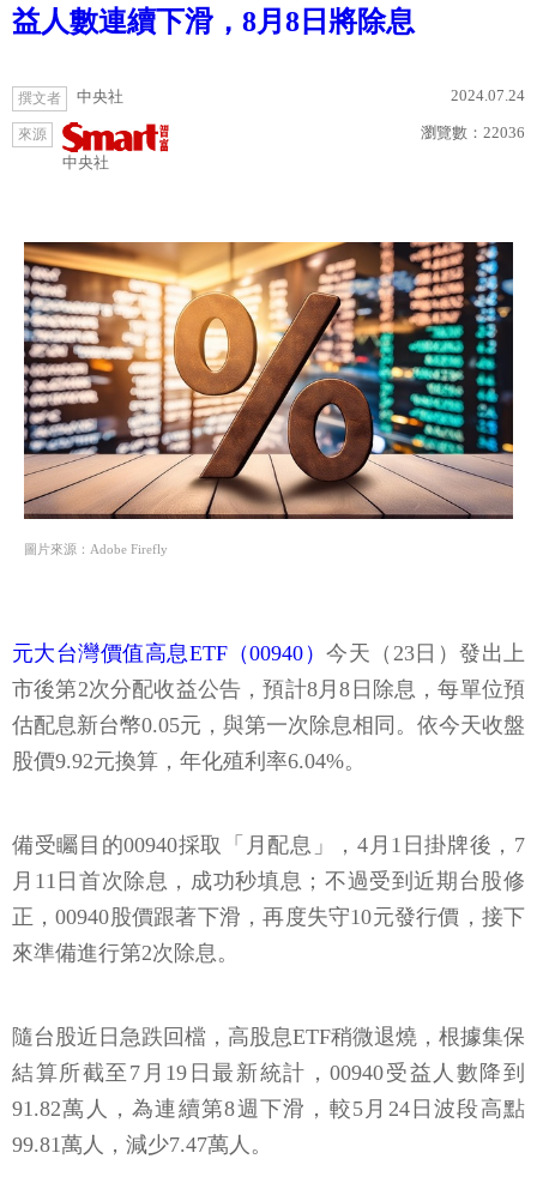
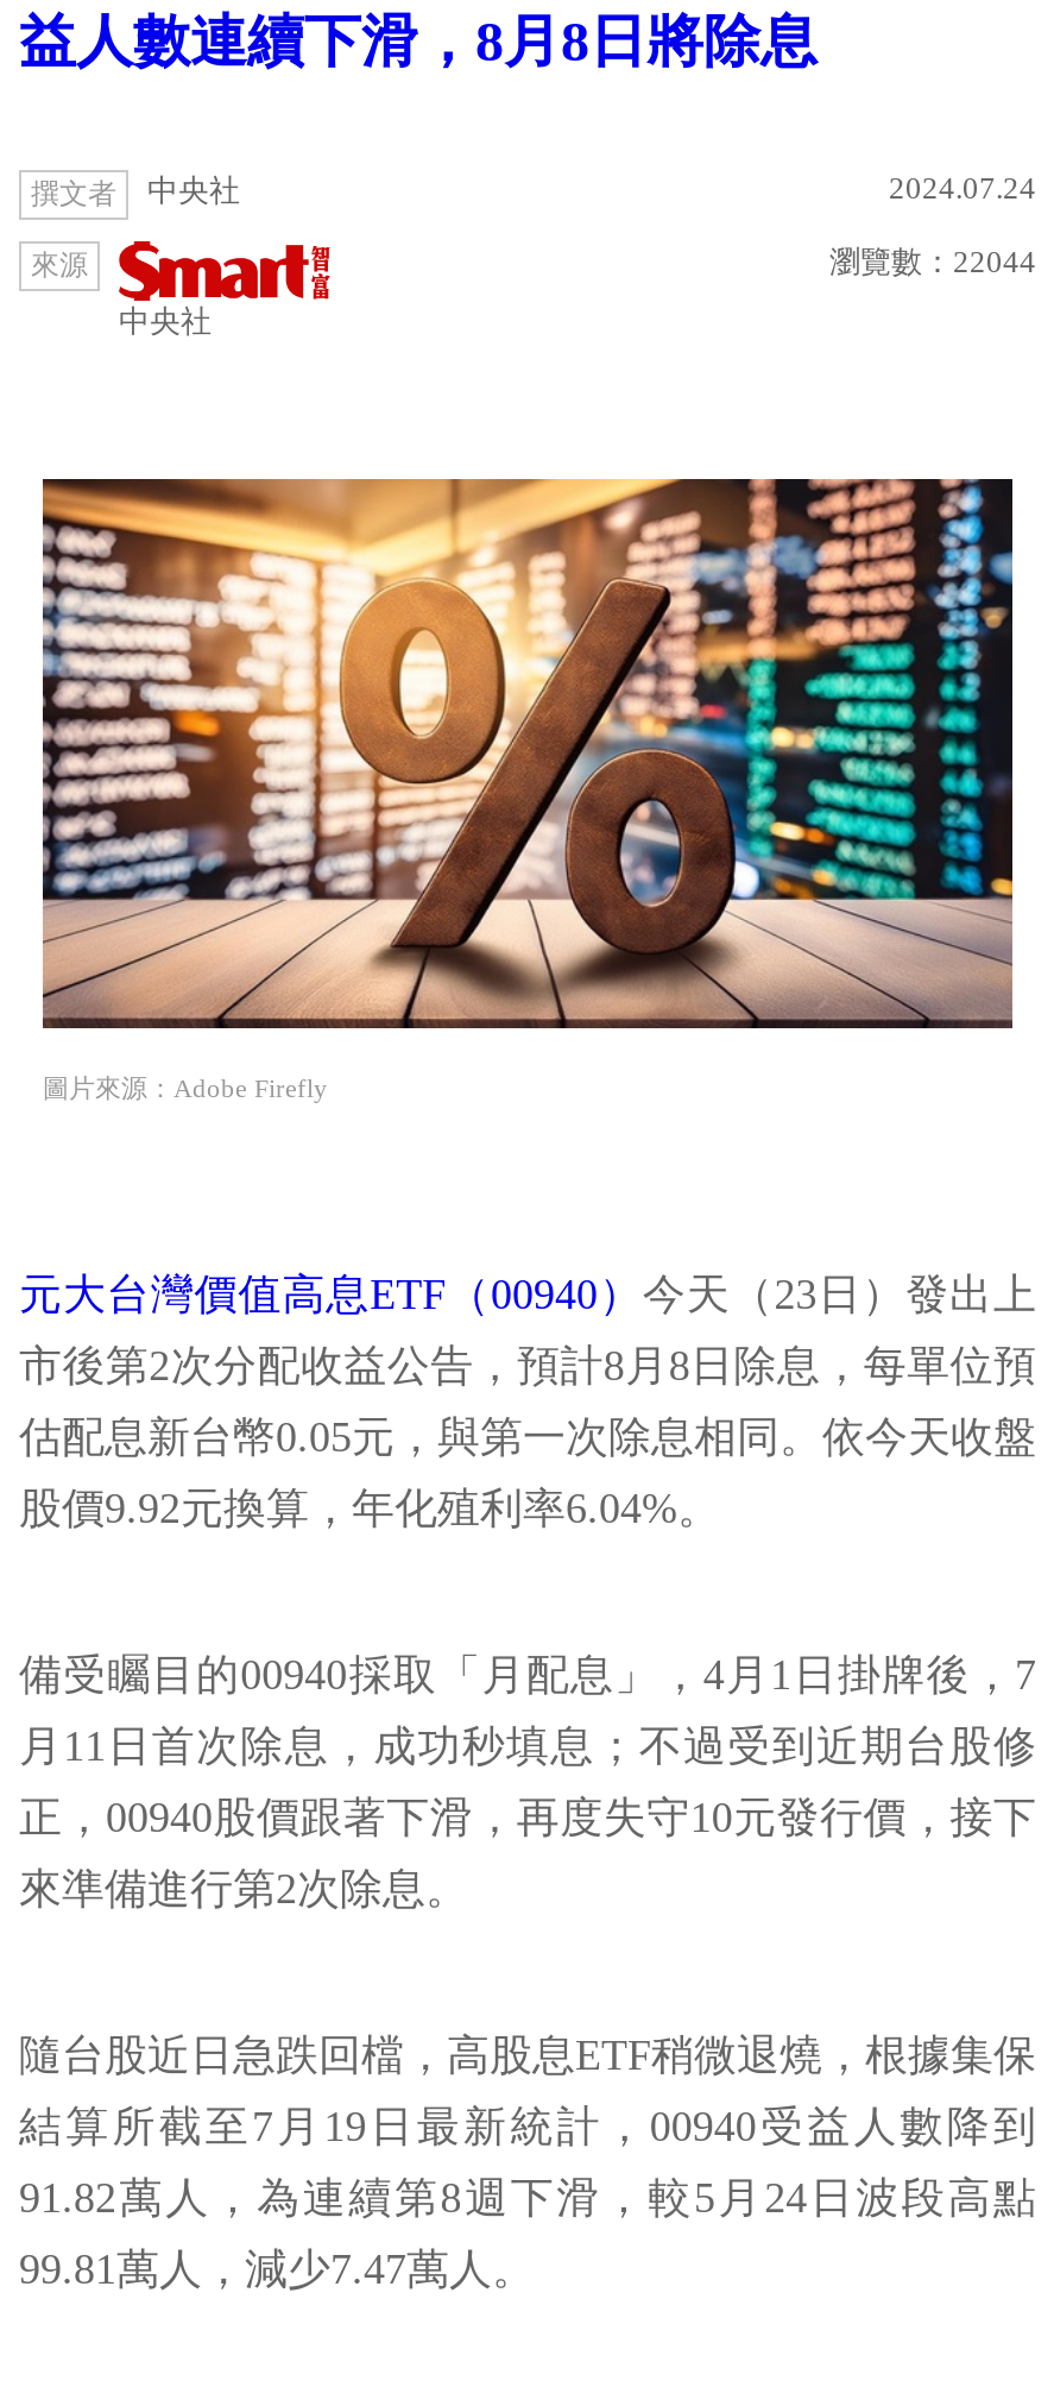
[421,123,525,141] 瀏覽數：22036 -> [829,244,1036,279] 瀏覽數：22044

